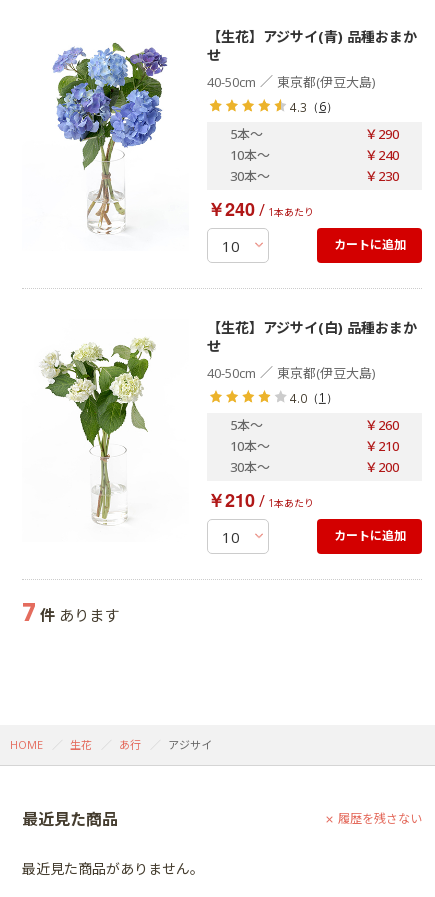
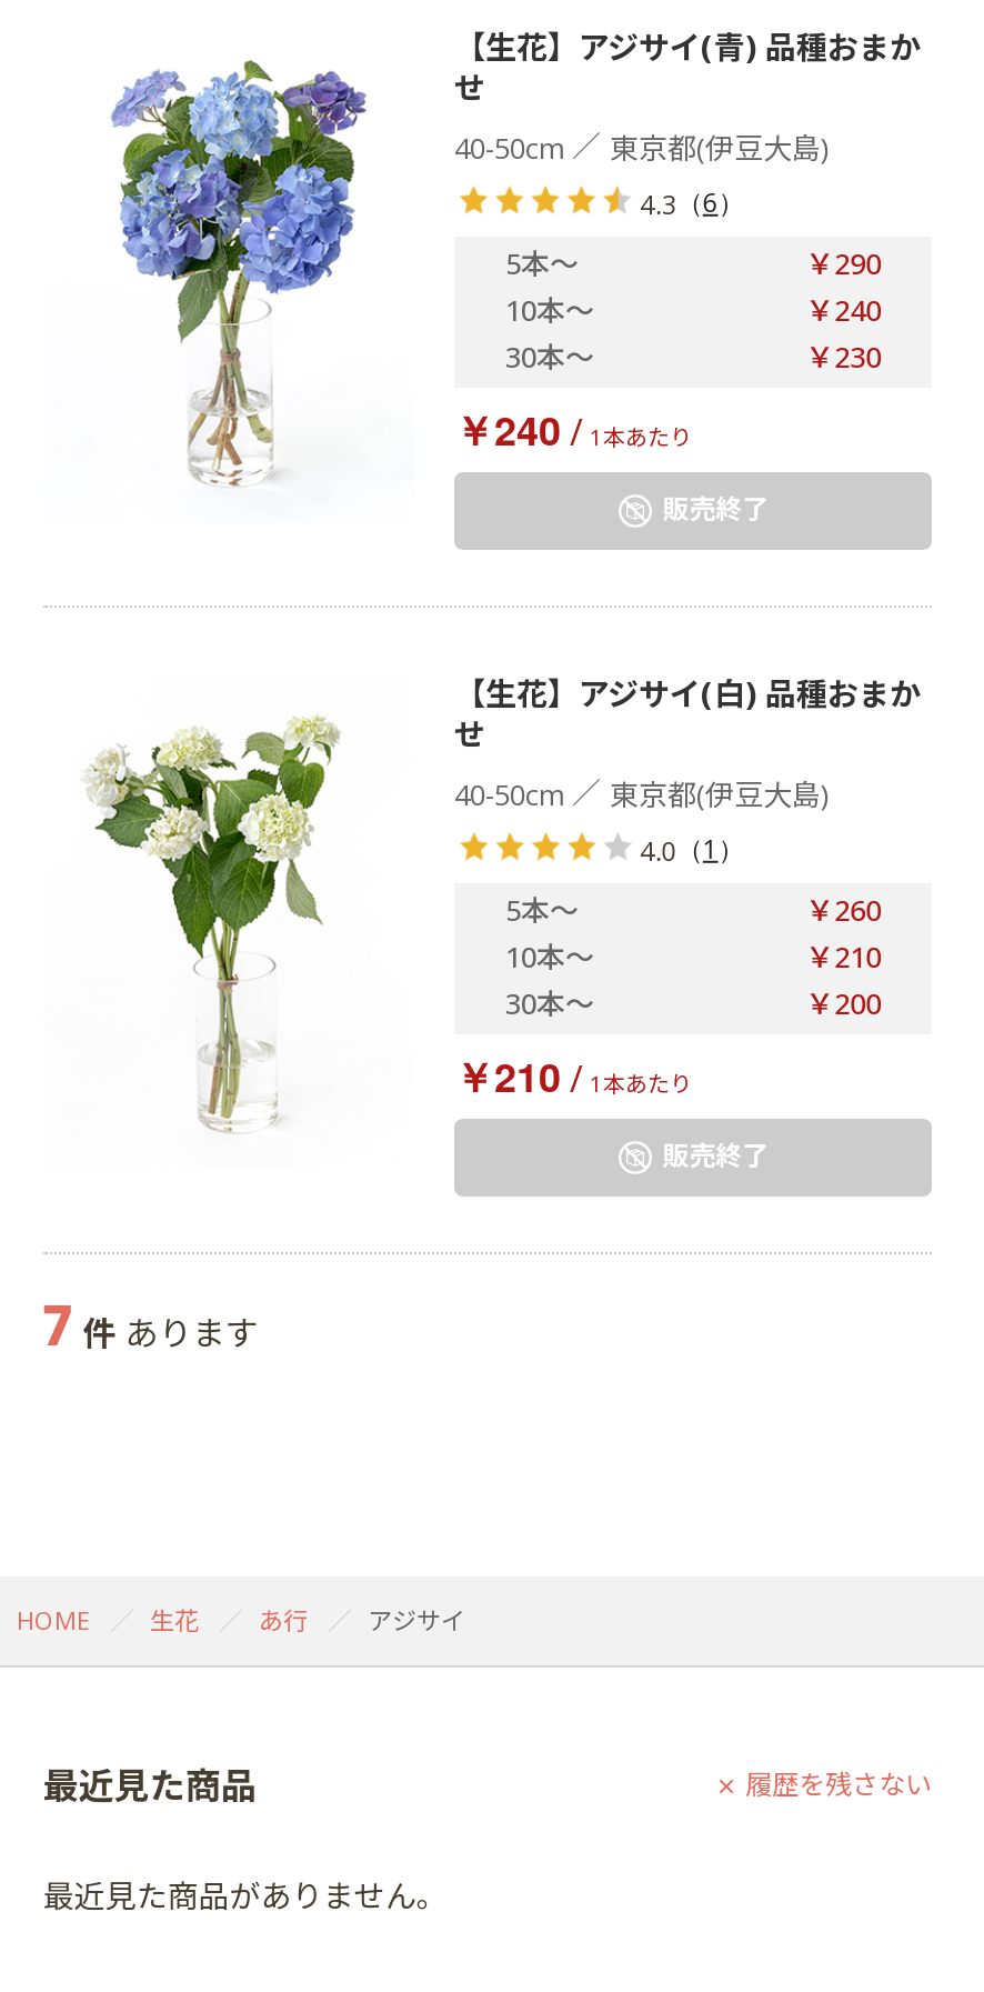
[334,236,406,253] カートに追加 -> [662,491,769,529] 販売終了
[334,527,406,544] カートに追加 -> [662,1138,769,1175] 販売終了

